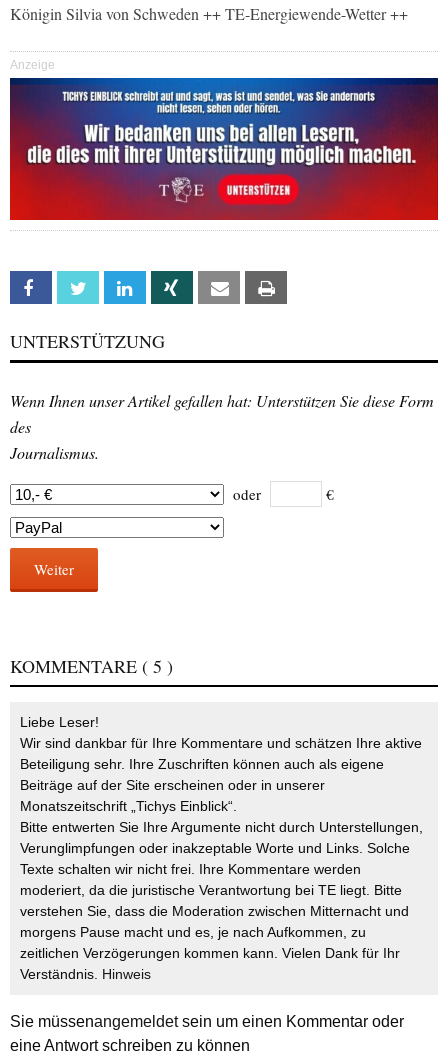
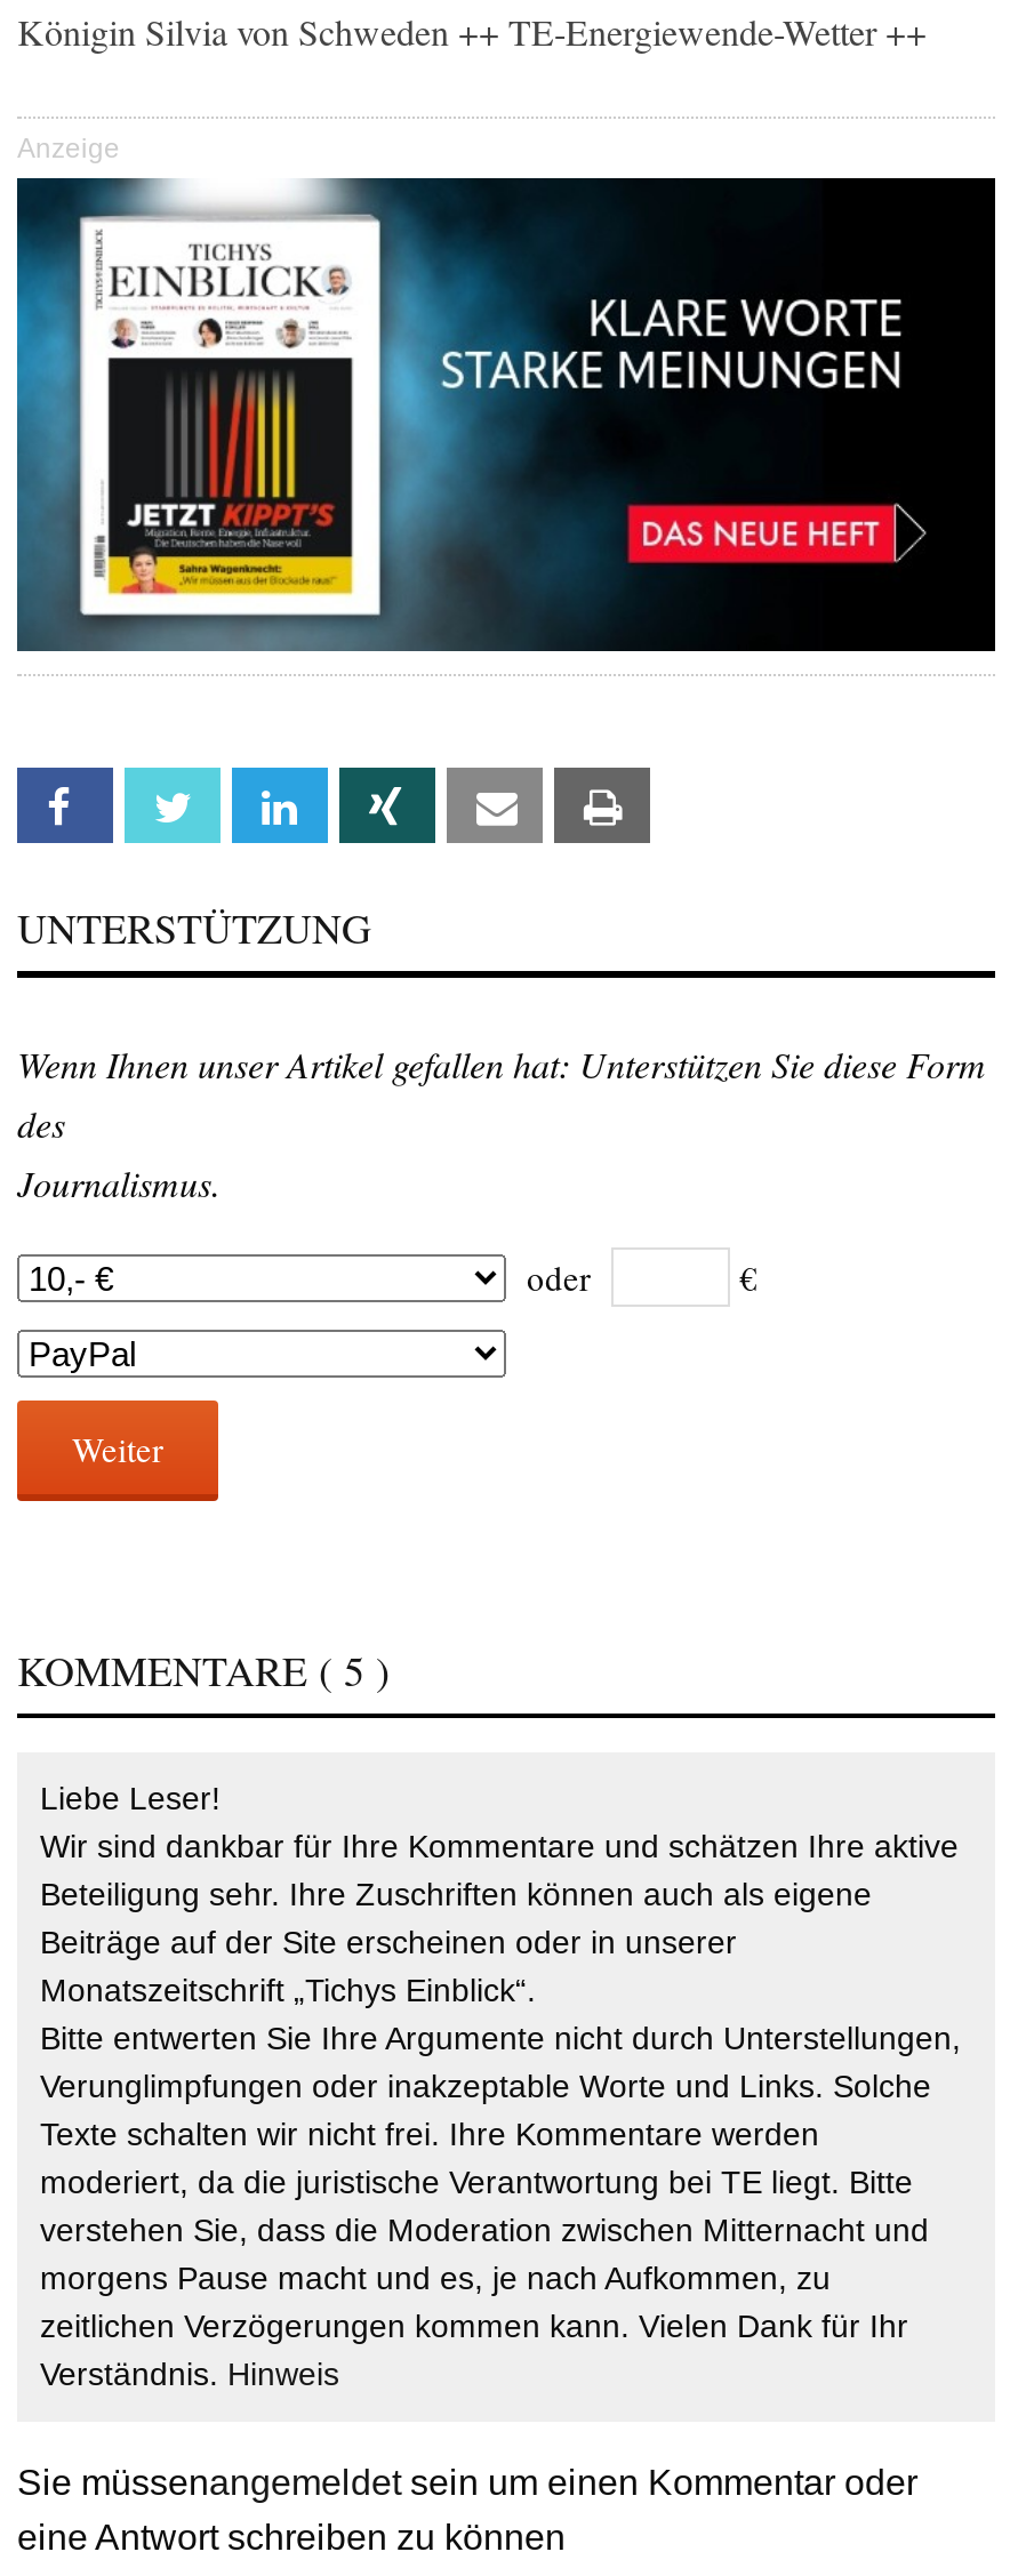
[9,77,439,221] [image] -> [15,176,997,653] [image]

